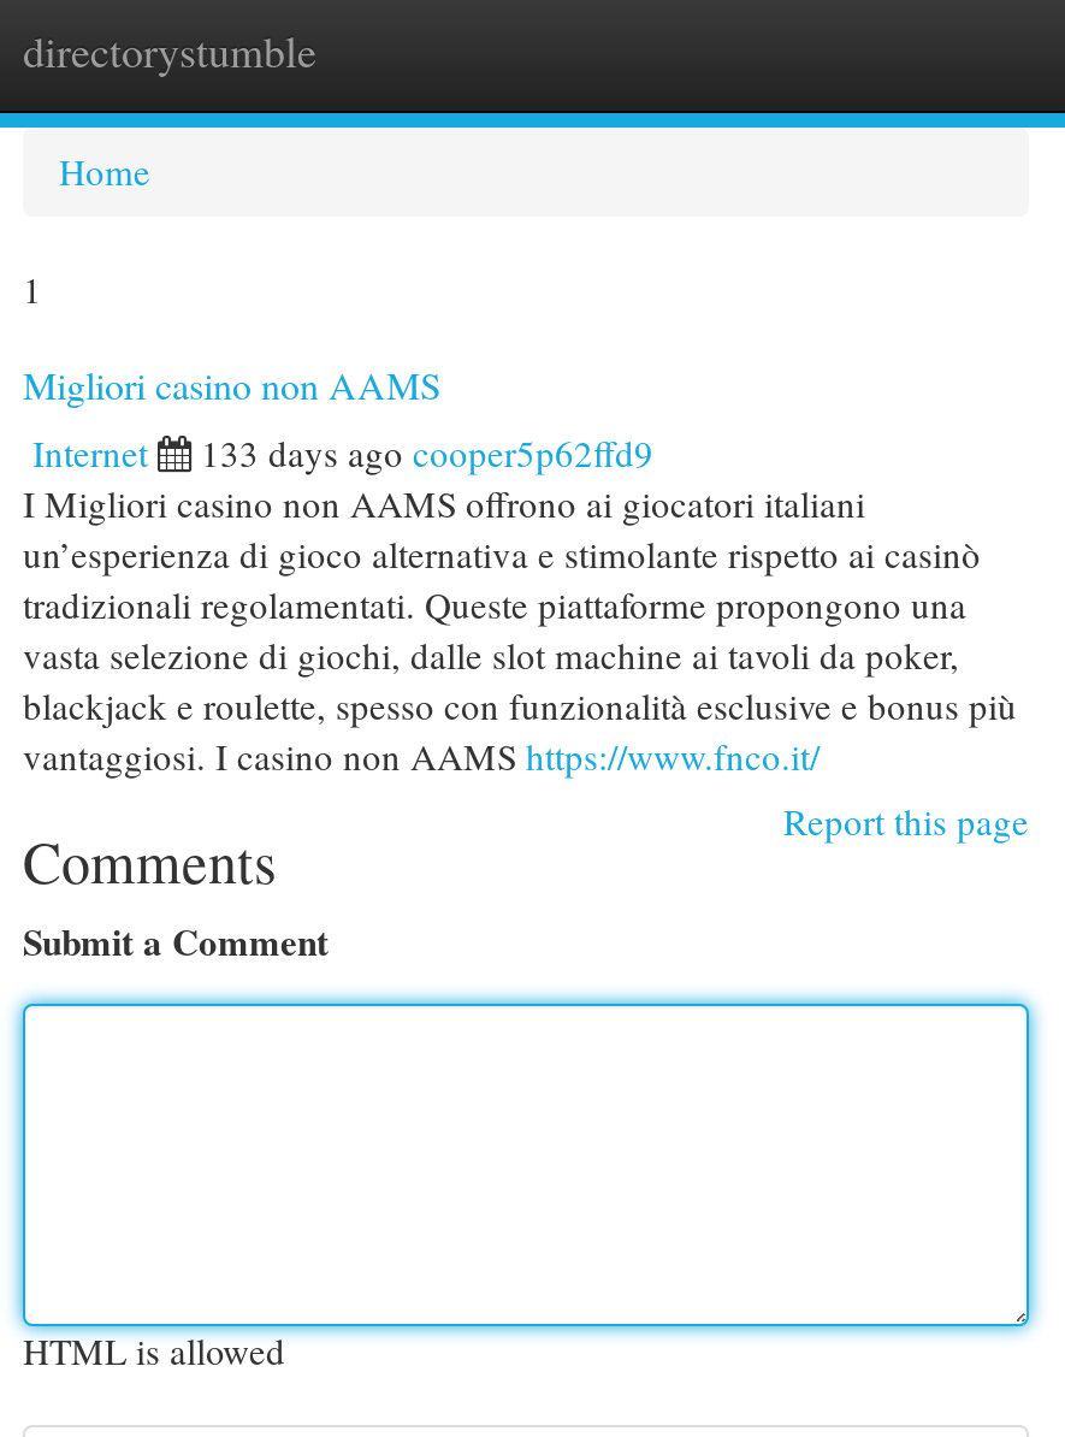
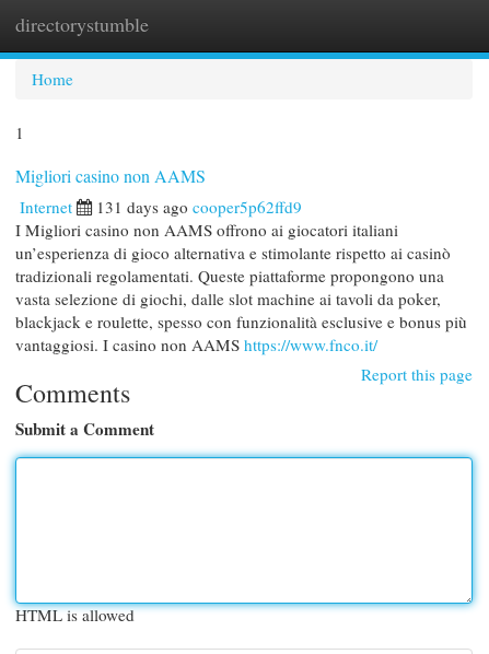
[201,428,653,477] 133 days ago cooper5p62ffd9 -> [96,196,302,218] 131 days ago cooper5p62ffd9

